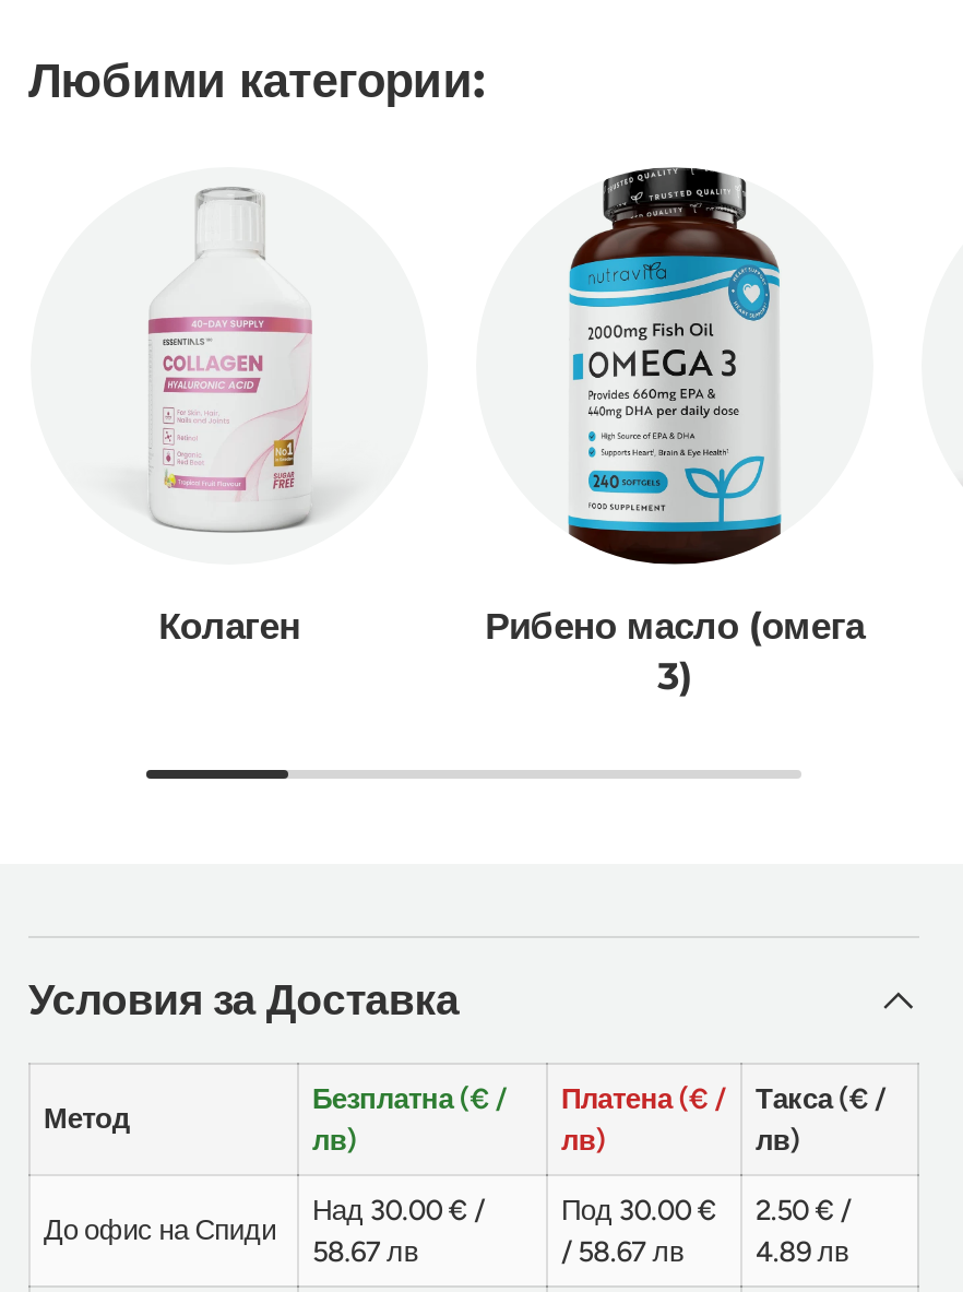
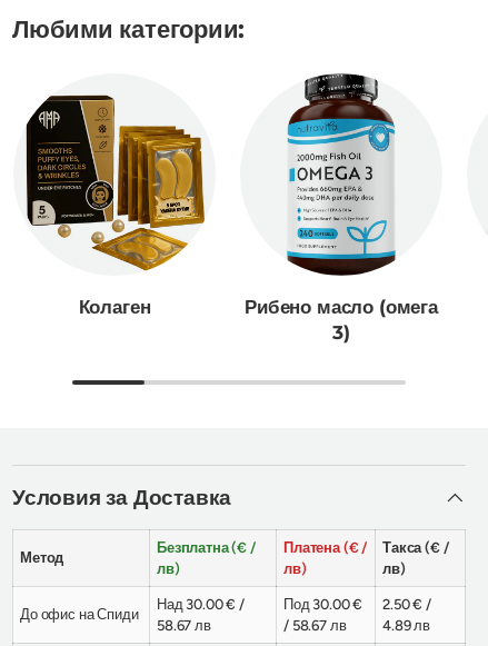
[57,187,406,554] [image] -> [26,85,206,271] [image]

